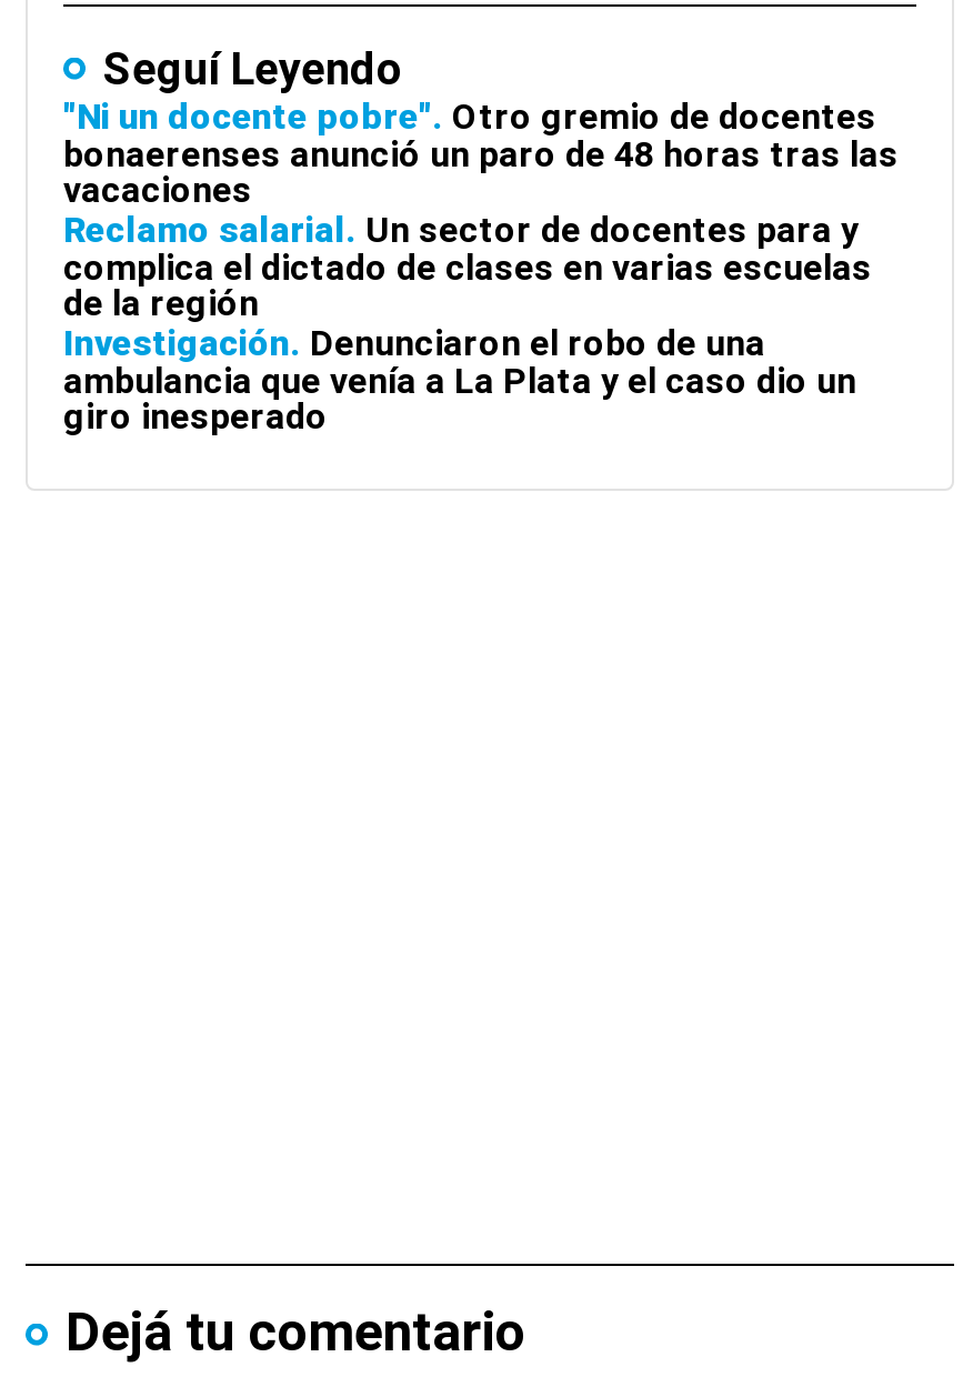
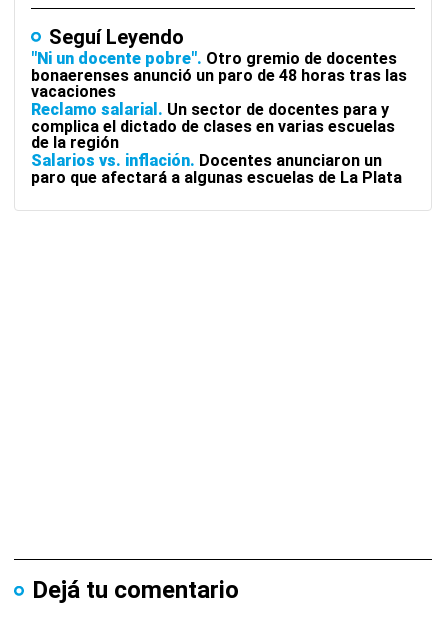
[63,322,856,438] Investigación Denunciaron el robo de una | ambulancia que venía a La Plata y el caso dio un | giro inesperado -> [31,151,402,187] Salarios vs. inflación Docentes anunciaron un | paro que afectará a algunas escuelas de La Plata

